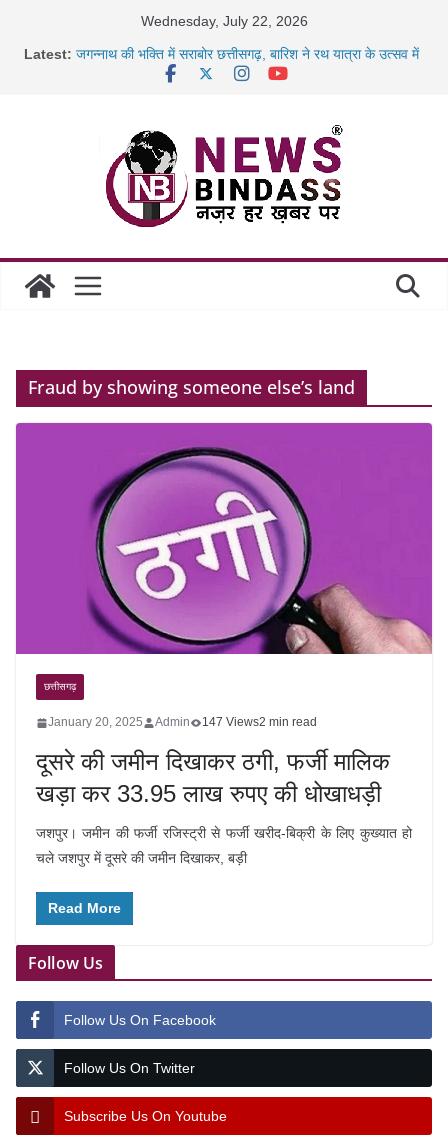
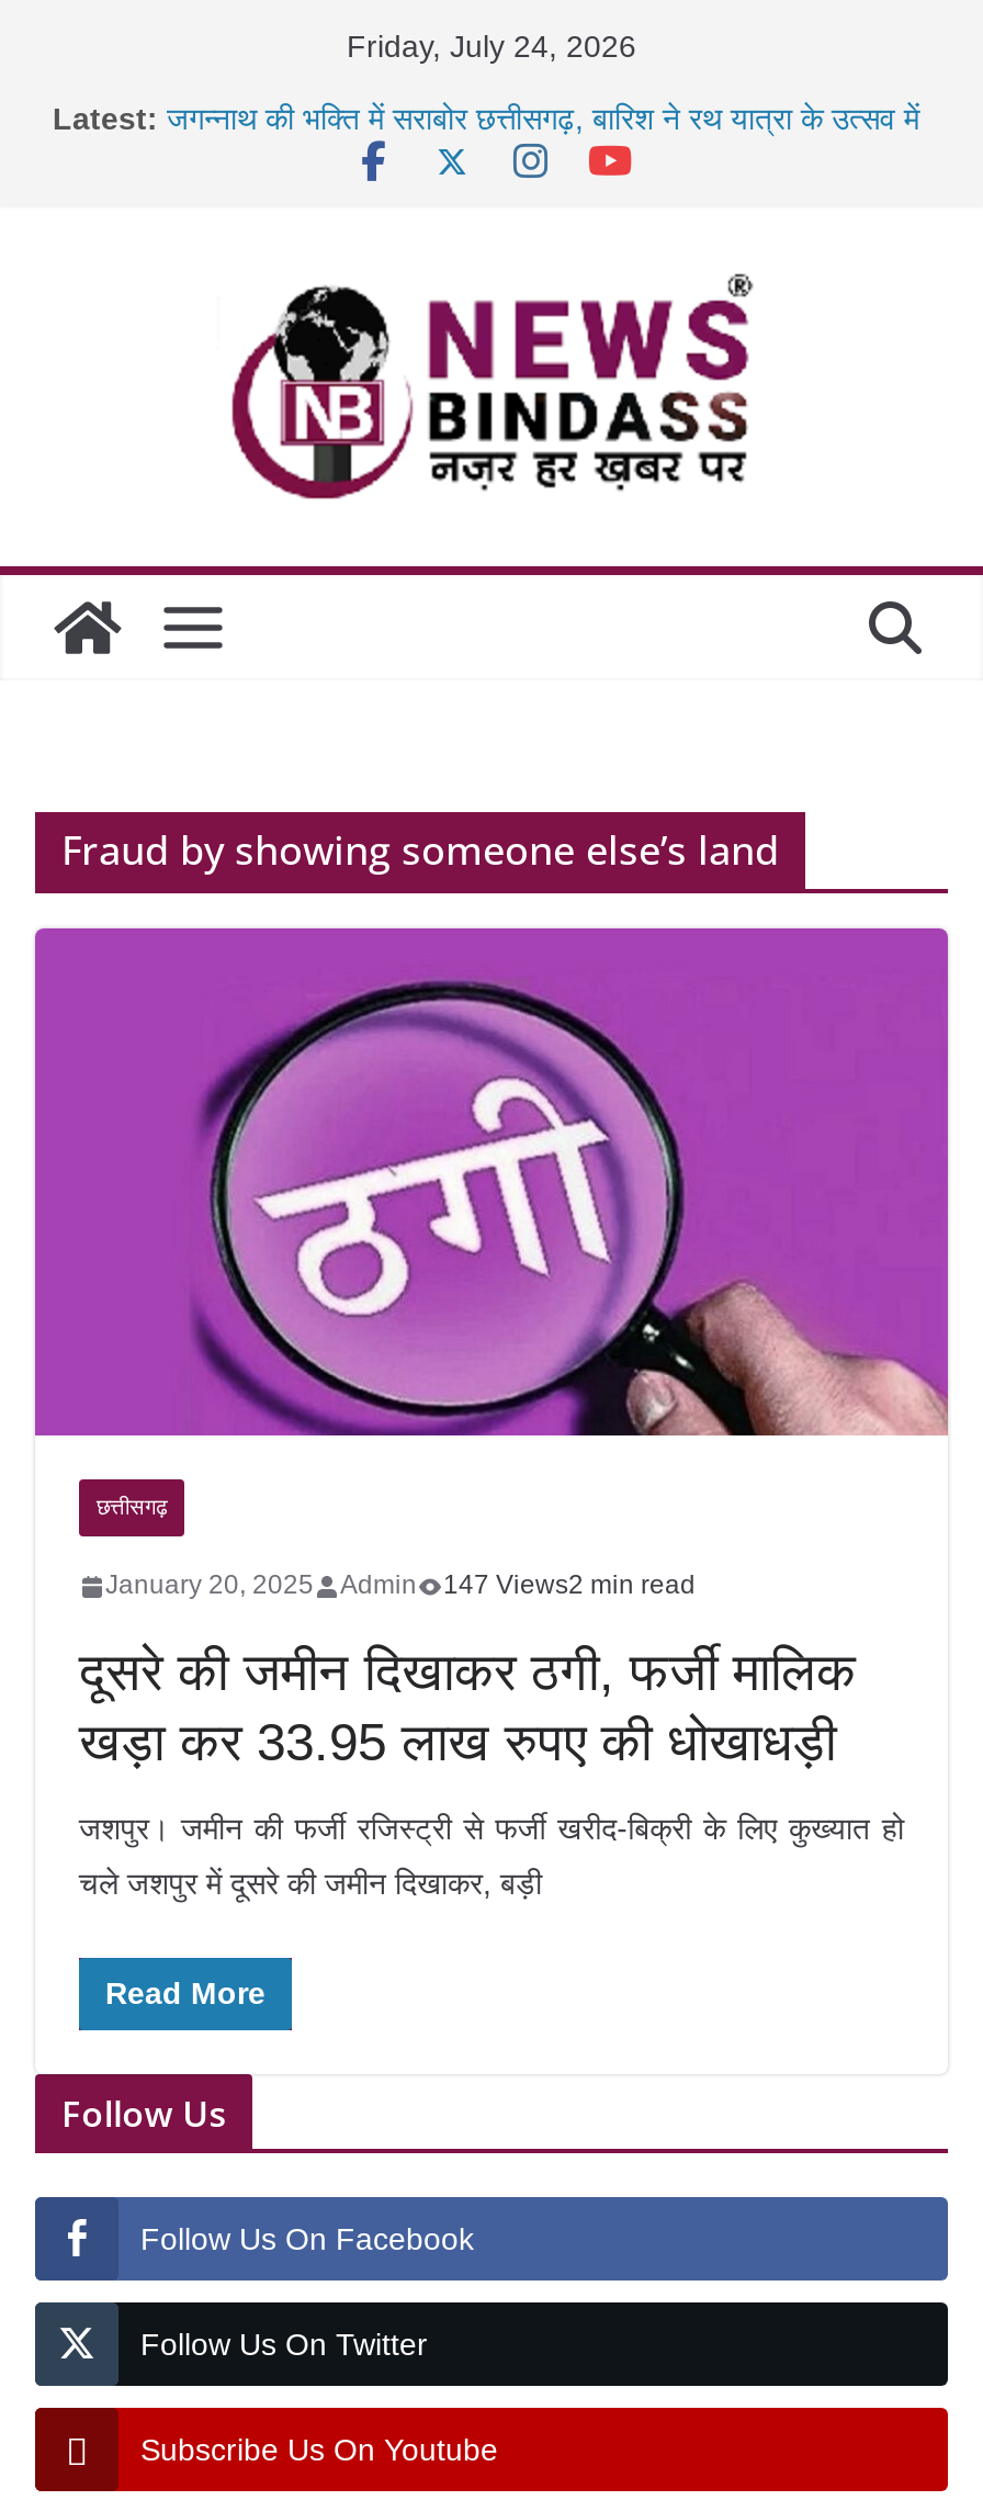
[140,13,307,29] Wednesday, July 22, 2026 -> [347,29,636,64] Friday, July 24, 2026

